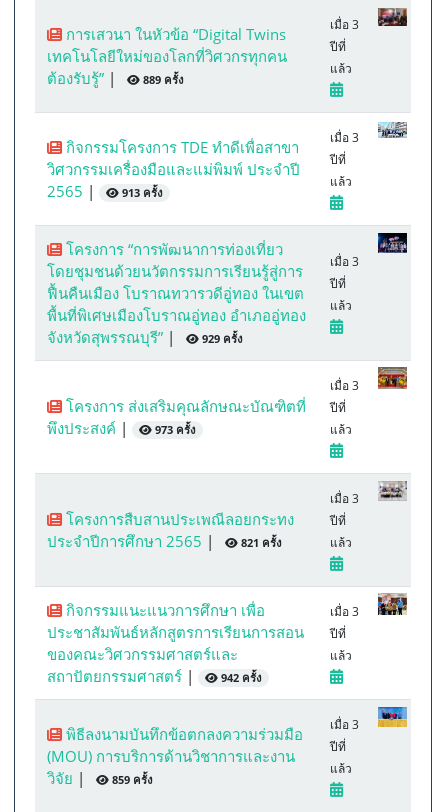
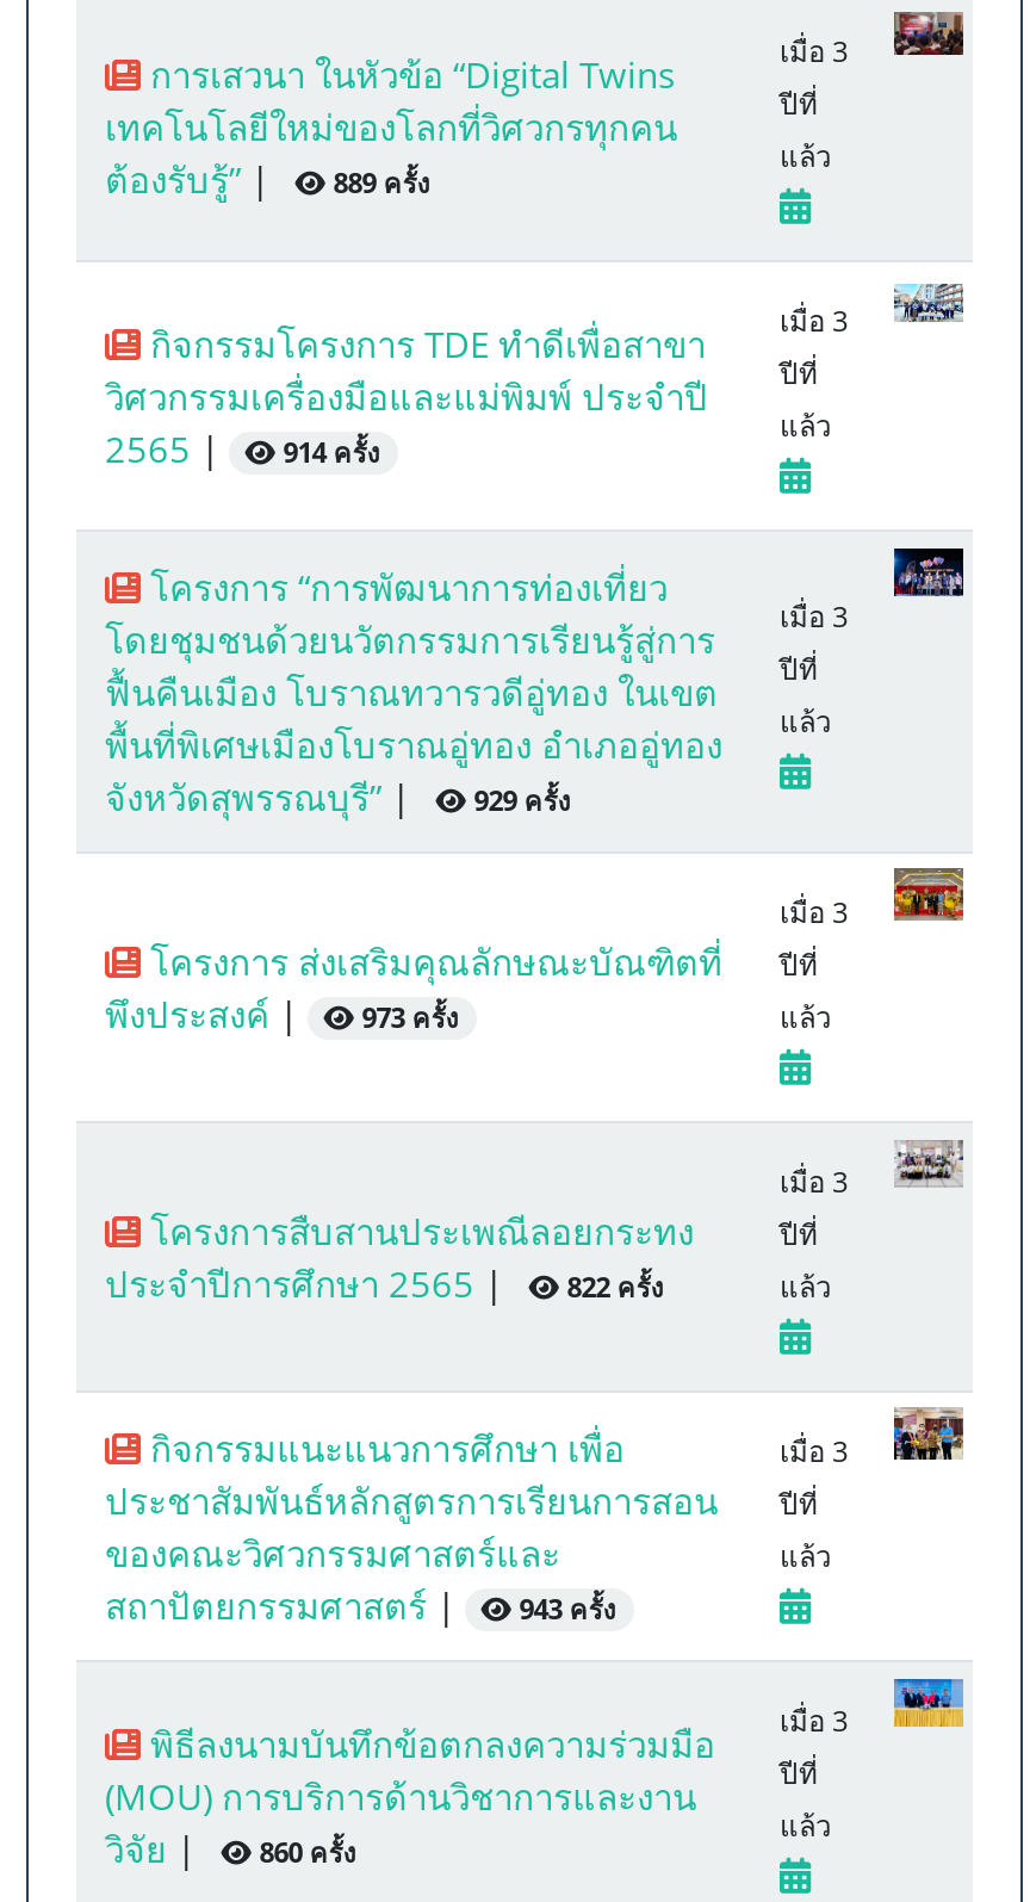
[119,185,163,200] 913 ครั้ง -> [276,434,381,470] 914 ครั้ง
[238,535,282,550] 821 ครั้ง -> [560,1269,665,1305] 822 ครั้ง
[218,670,262,685] 942 ครั้ง -> [512,1591,617,1627] 943 ครั้ง
[109,772,153,787] 859 ครั้ง -> [252,1834,357,1870] 860 ครั้ง

